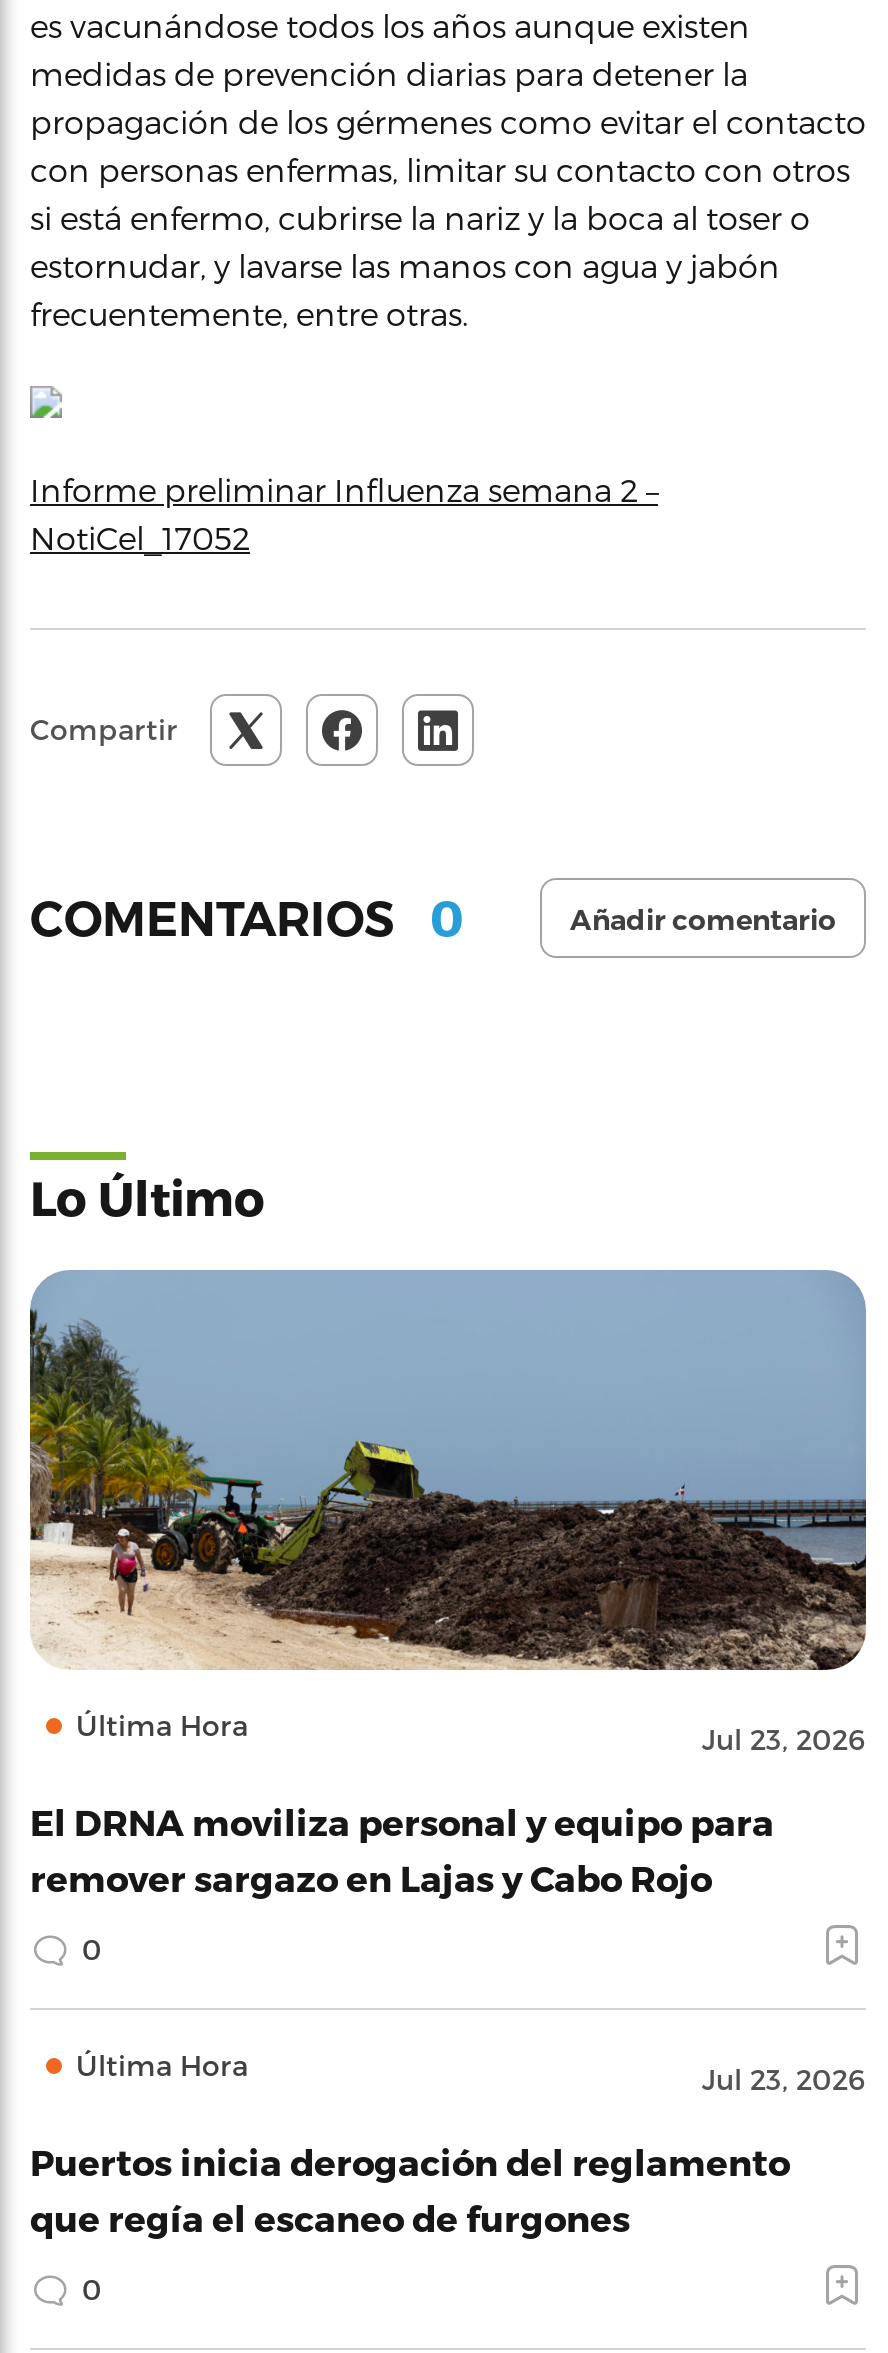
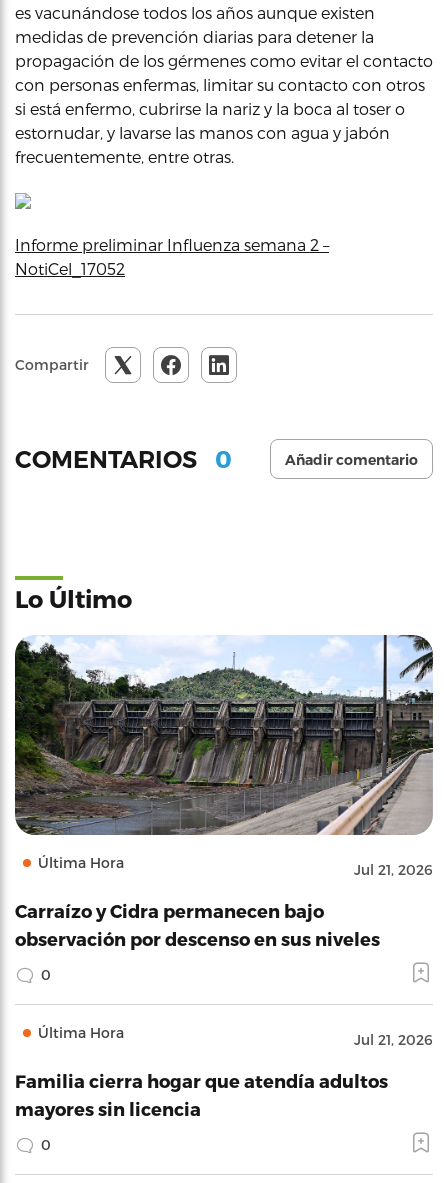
[28,1270,866,1756] [image] | Jul 23, 2026 -> [14,635,434,878] [image] | Jul 21, 2026
[30,1800,774,1898] El DRNA moviliza personal y equipo para | remover sargazo en Lajas y Cabo Rojo -> [15,900,380,949] Carraízo y Cidra permanecen bajo | observación por descenso en sus niveles
[702,2062,866,2096] Jul 23, 2026 -> [354,1031,433,1048] Jul 21, 2026
[30,2140,790,2238] Puertos inicia derogación del reglamento | que regía el escaneo de furgones -> [15,1070,388,1119] Familia cierra hogar que atendía adultos | mayores sin licencia

